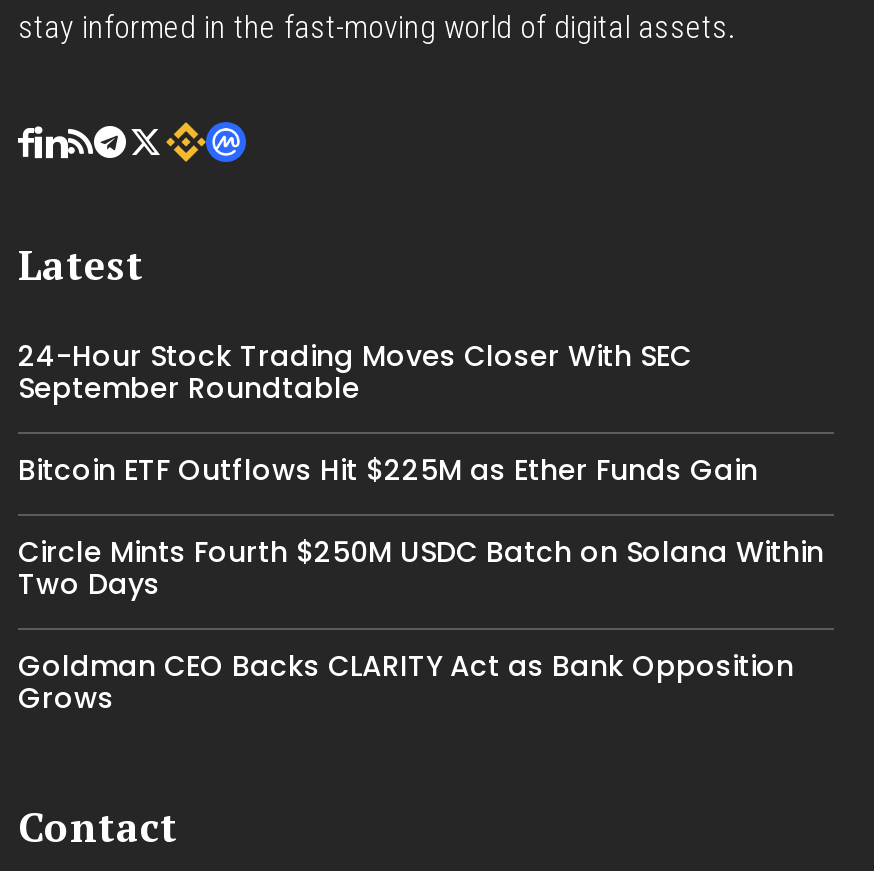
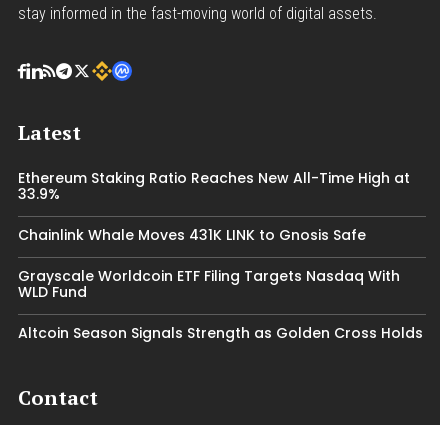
[18,335,692,407] 24-Hour Stock Trading Moves Closer With SEC | September Roundtable -> [18,167,410,203] Ethereum Staking Ratio Reaches New All-Time High at | 33.9%
[18,449,766,489] Bitcoin ETF Outflows Hit $225M as Ether Funds Gain -> [18,224,370,244] Chainlink Whale Moves 431K LINK to Gnosis Safe
[18,531,824,603] Circle Mints Fourth $250M USDC Batch on Solana Within | Two Days -> [18,265,400,301] Grayscale Worldcoin ETF Filing Targets Nasdaq With | WLD Fund
[18,645,794,717] Goldman CEO Backs CLARITY Act as Bank Opposition | Grows -> [18,322,423,342] Altcoin Season Signals Strength as Golden Cross Holds

